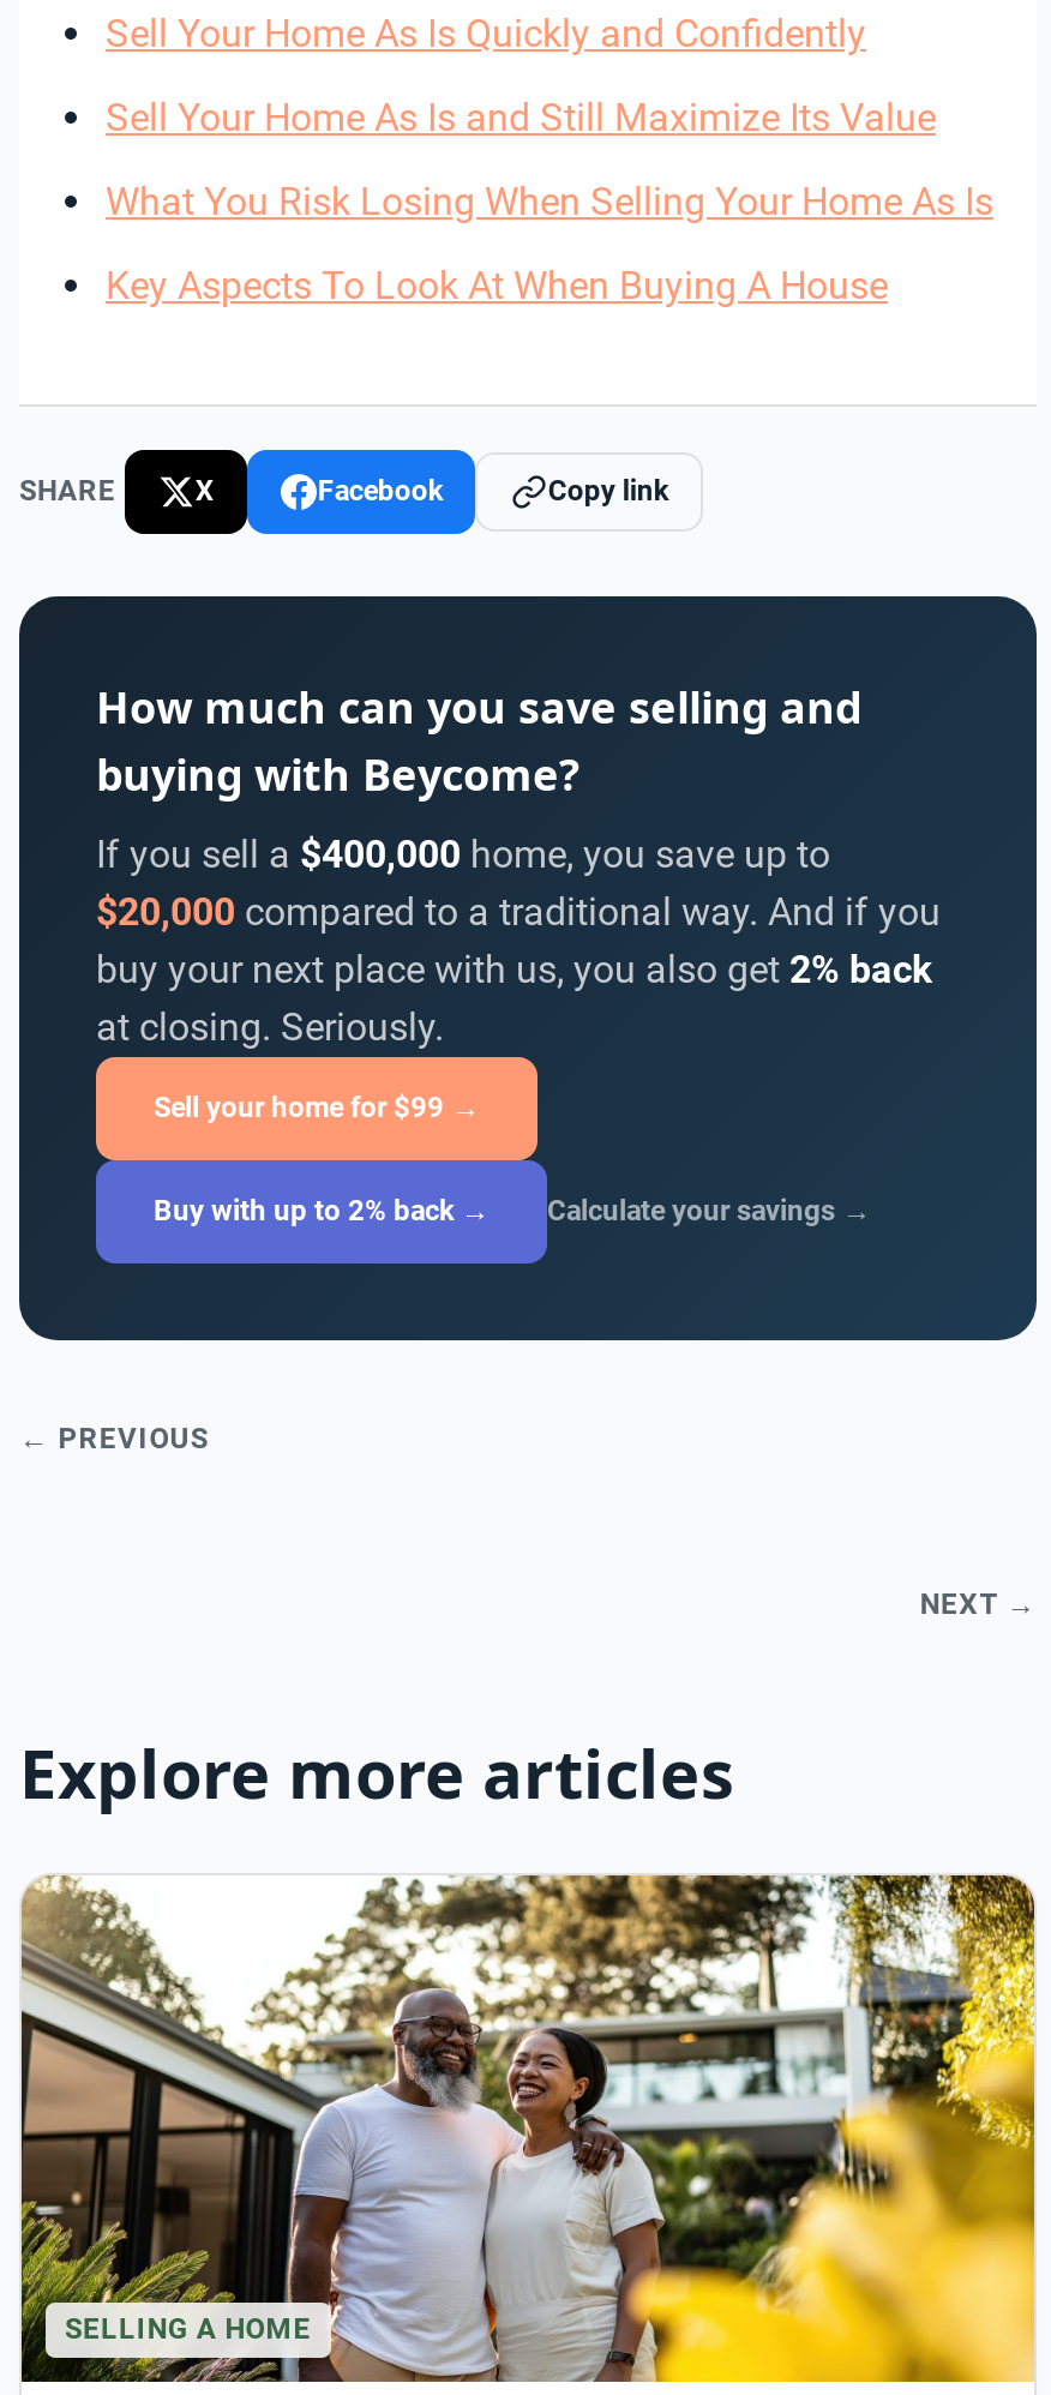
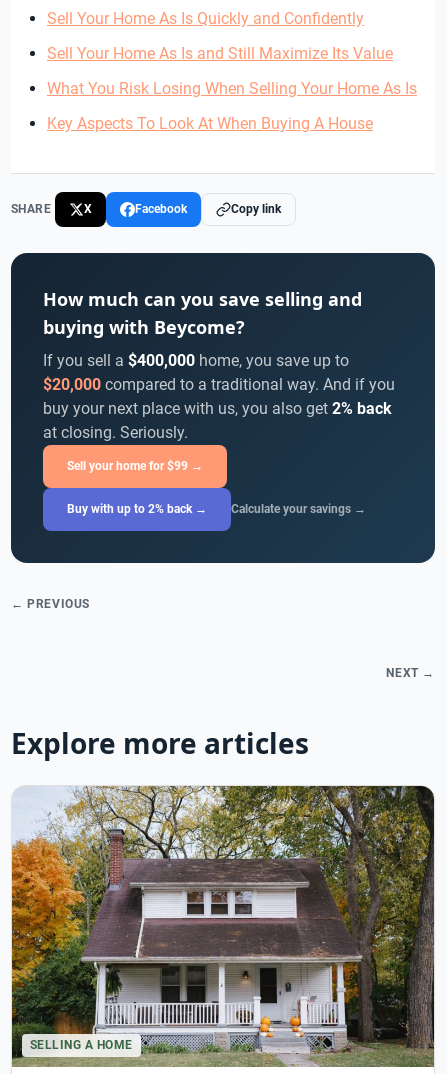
[19,1873,1037,2384] [image] -> [11,785,435,1068] [image]

